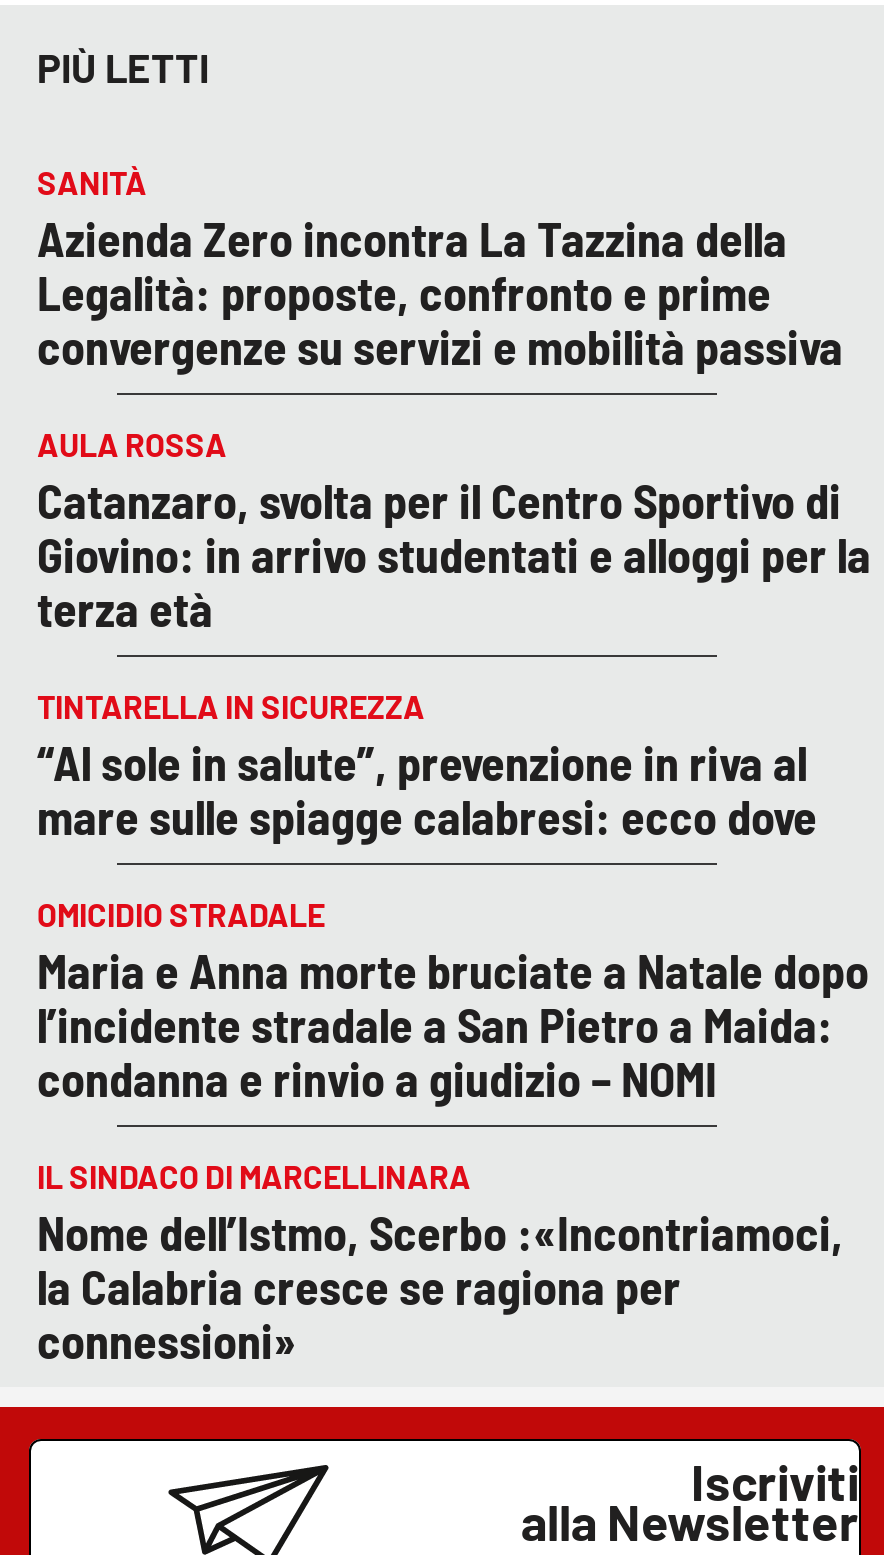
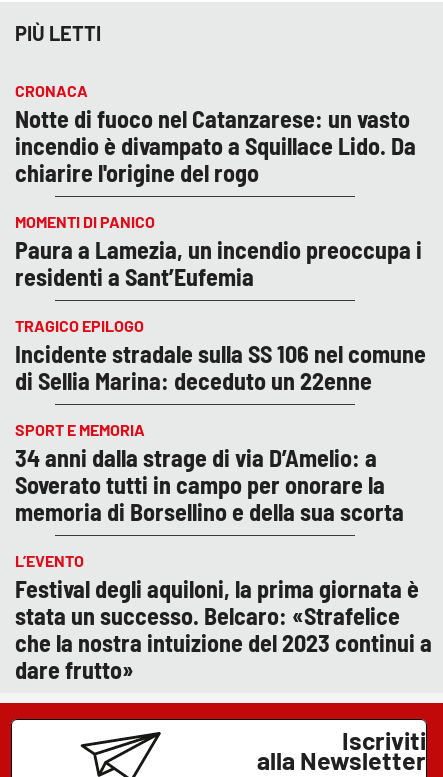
[37,162,843,374] SANITÀ | Azienda Zero incontra La Tazzina della | Legalità: proposte, confronto e prime | convergenze su servizi e mobilità passiva -> [15,81,416,187] CRONACA | Notte di fuoco nel Catanzarese: un vasto | incendio è divampato a Squillace Lido. Da | chiarire l'origine del rogo
[37,424,871,636] AULA ROSSA | Catanzaro, svolta per il Centro Sportivo di | Giovino: in arrivo studentati e alloggi per la | terza età -> [15,212,422,291] MOMENTI DI PANICO | Paura a Lamezia, un incendio preoccupa i | residenti a Sant’Eufemia
[37,686,817,844] TINTARELLA IN SICUREZZA | “Al sole in salute”, prevenzione in riva al | mare sulle spiagge calabresi: ecco dove -> [15,316,426,395] TRAGICO EPILOGO | Incidente stradale sulla SS 106 nel comune | di Sellia Marina: deceduto un 22enne
[37,894,869,1106] OMICIDIO STRADALE | Maria e Anna morte bruciate a Natale dopo | l’incidente stradale a San Pietro a Maida: | condanna e rinvio a giudizio – NOMI -> [15,420,404,526] SPORT E MEMORIA | 34 anni dalla strage di via D’Amelio: a | Soverato tutti in campo per onorare la | memoria di Borsellino e della sua scorta
[37,1156,843,1368] IL SINDACO DI MARCELLINARA | Nome dell’Istmo, Scerbo :«Incontriamoci, | la Calabria cresce se ragiona per | connessioni» -> [15,551,432,684] L’EVENTO | Festival degli aquiloni, la prima giornata è | stata un successo. Belcaro: «Strafelice | che la nostra intuizione del 2023 continui a | dare frutto»

